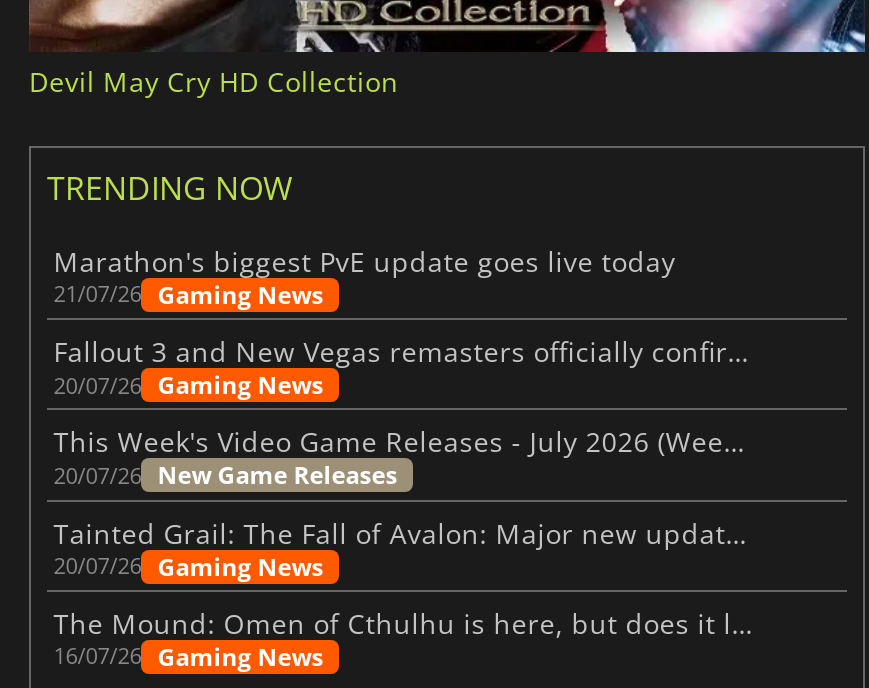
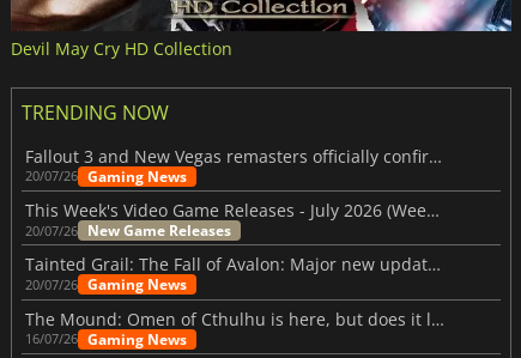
[53,242,675,312] Marathon's biggest PvE update goes live today | 21/07/26 Gaming News -> none

